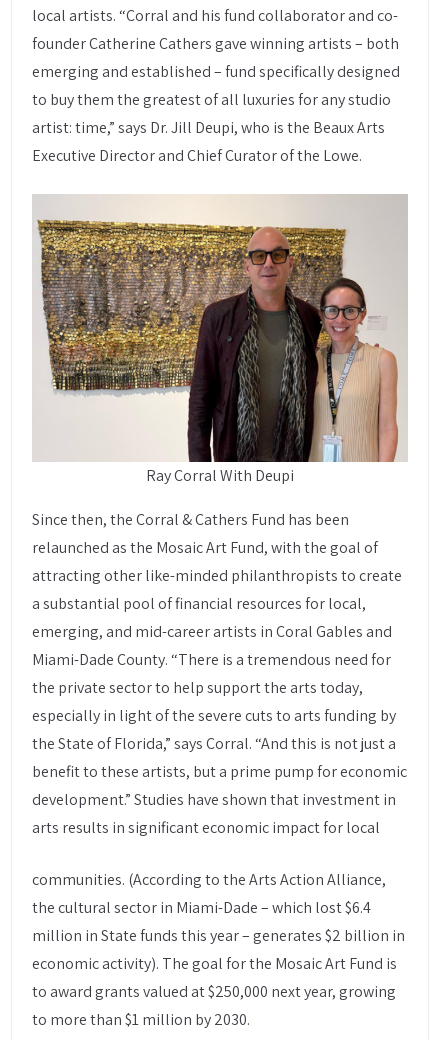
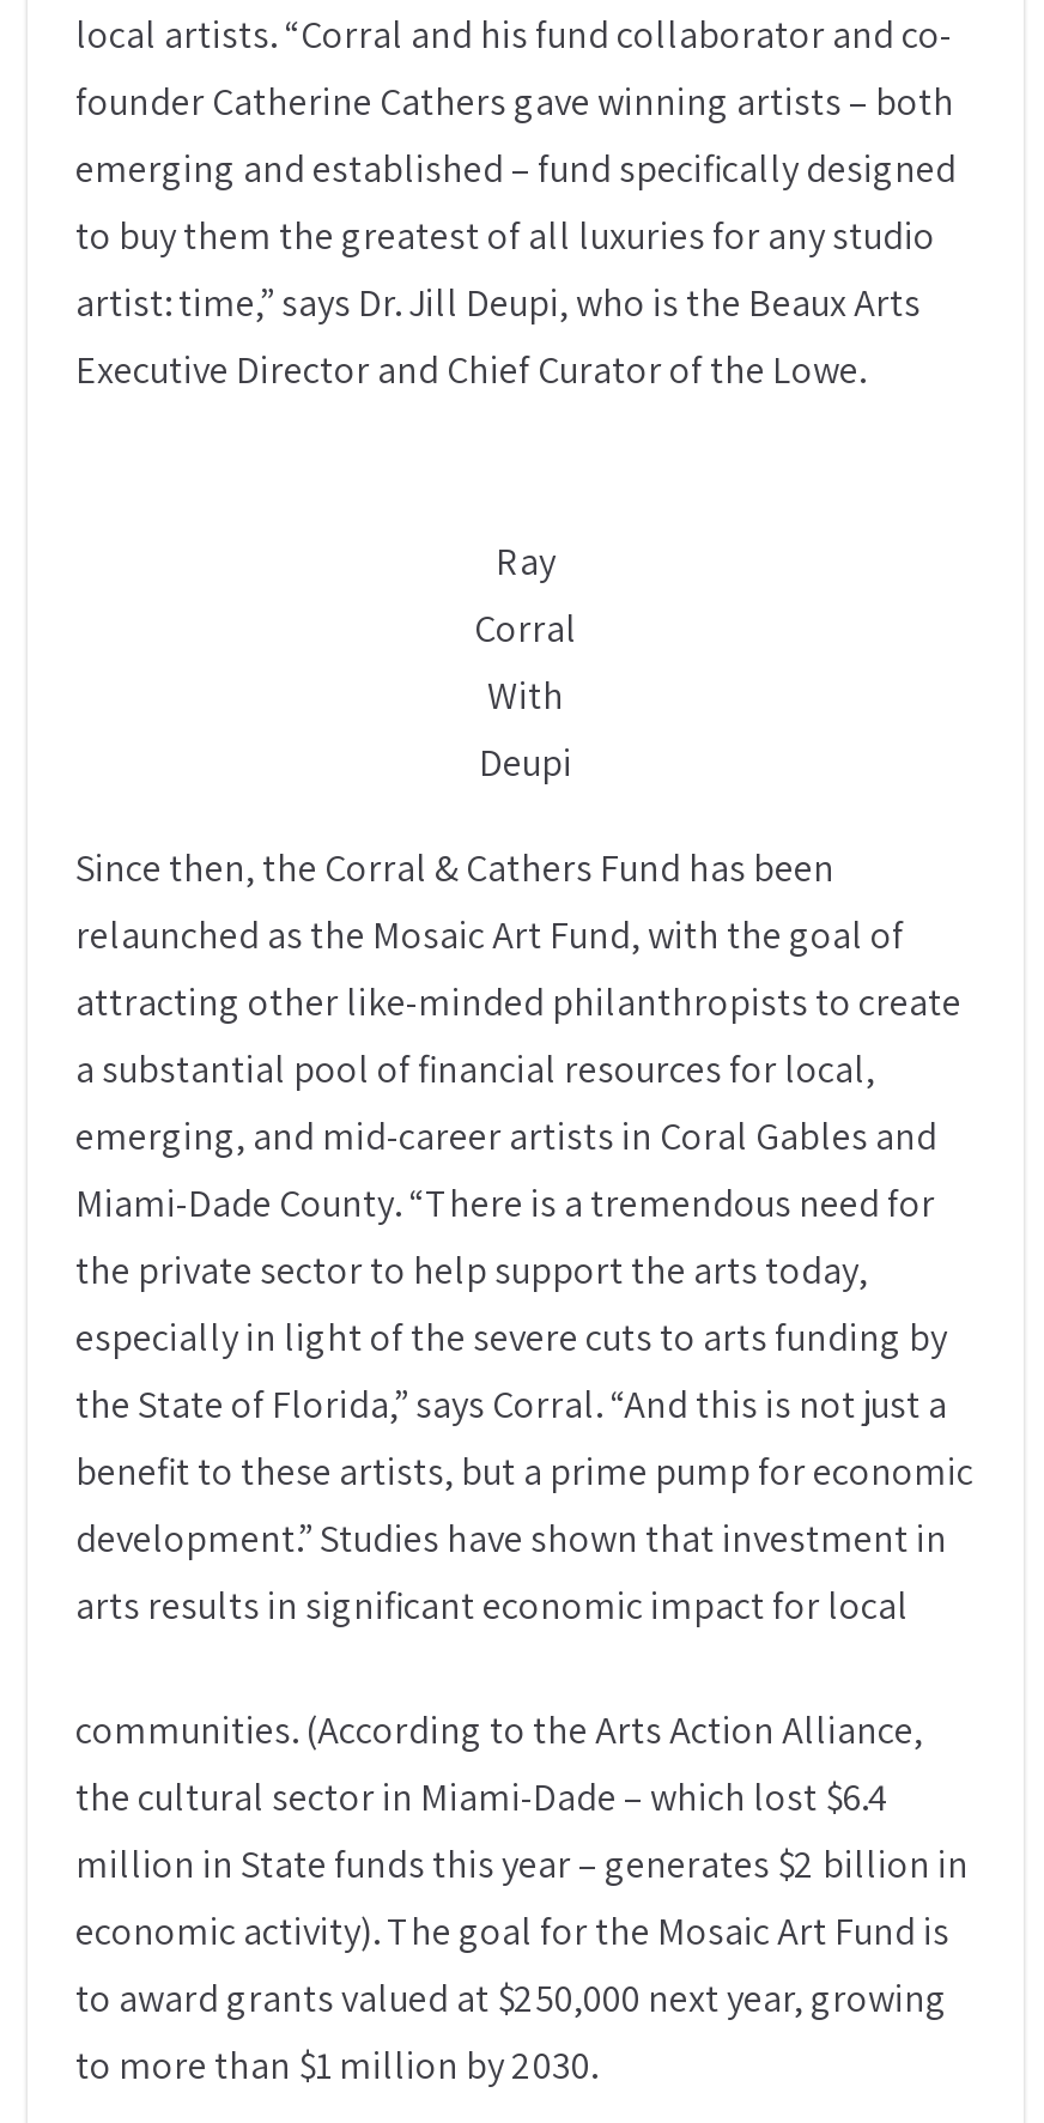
[32,194,408,463] [image] -> none

